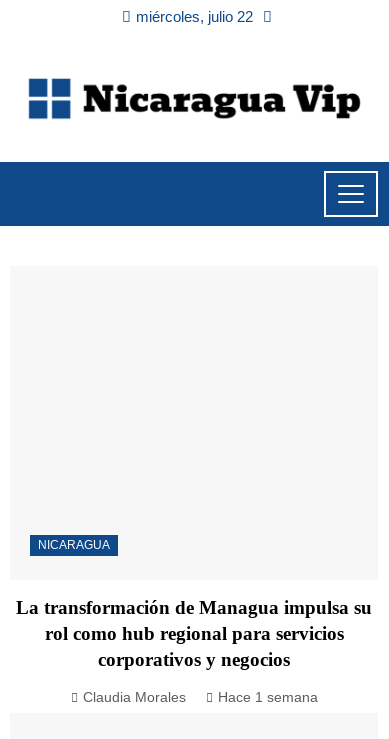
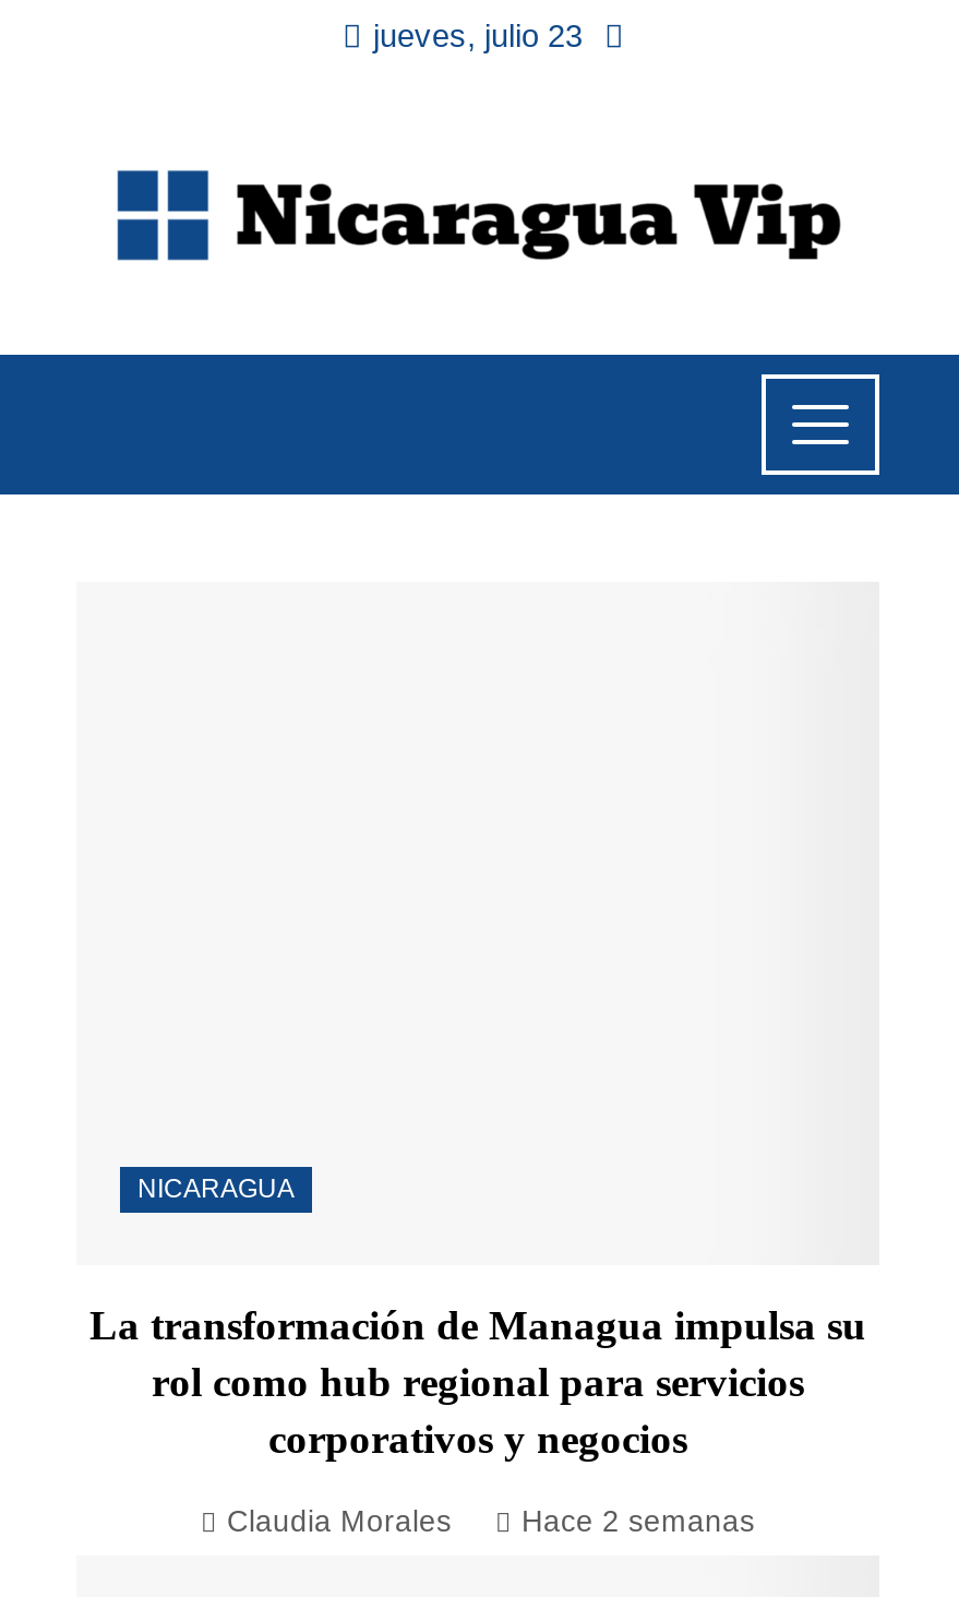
[135,9,252,25] miércoles, julio 22 -> [373,19,583,53] jueves, julio 23
[217,690,317,705] Hace 1 semana -> [522,1506,755,1539] Hace 2 semanas

